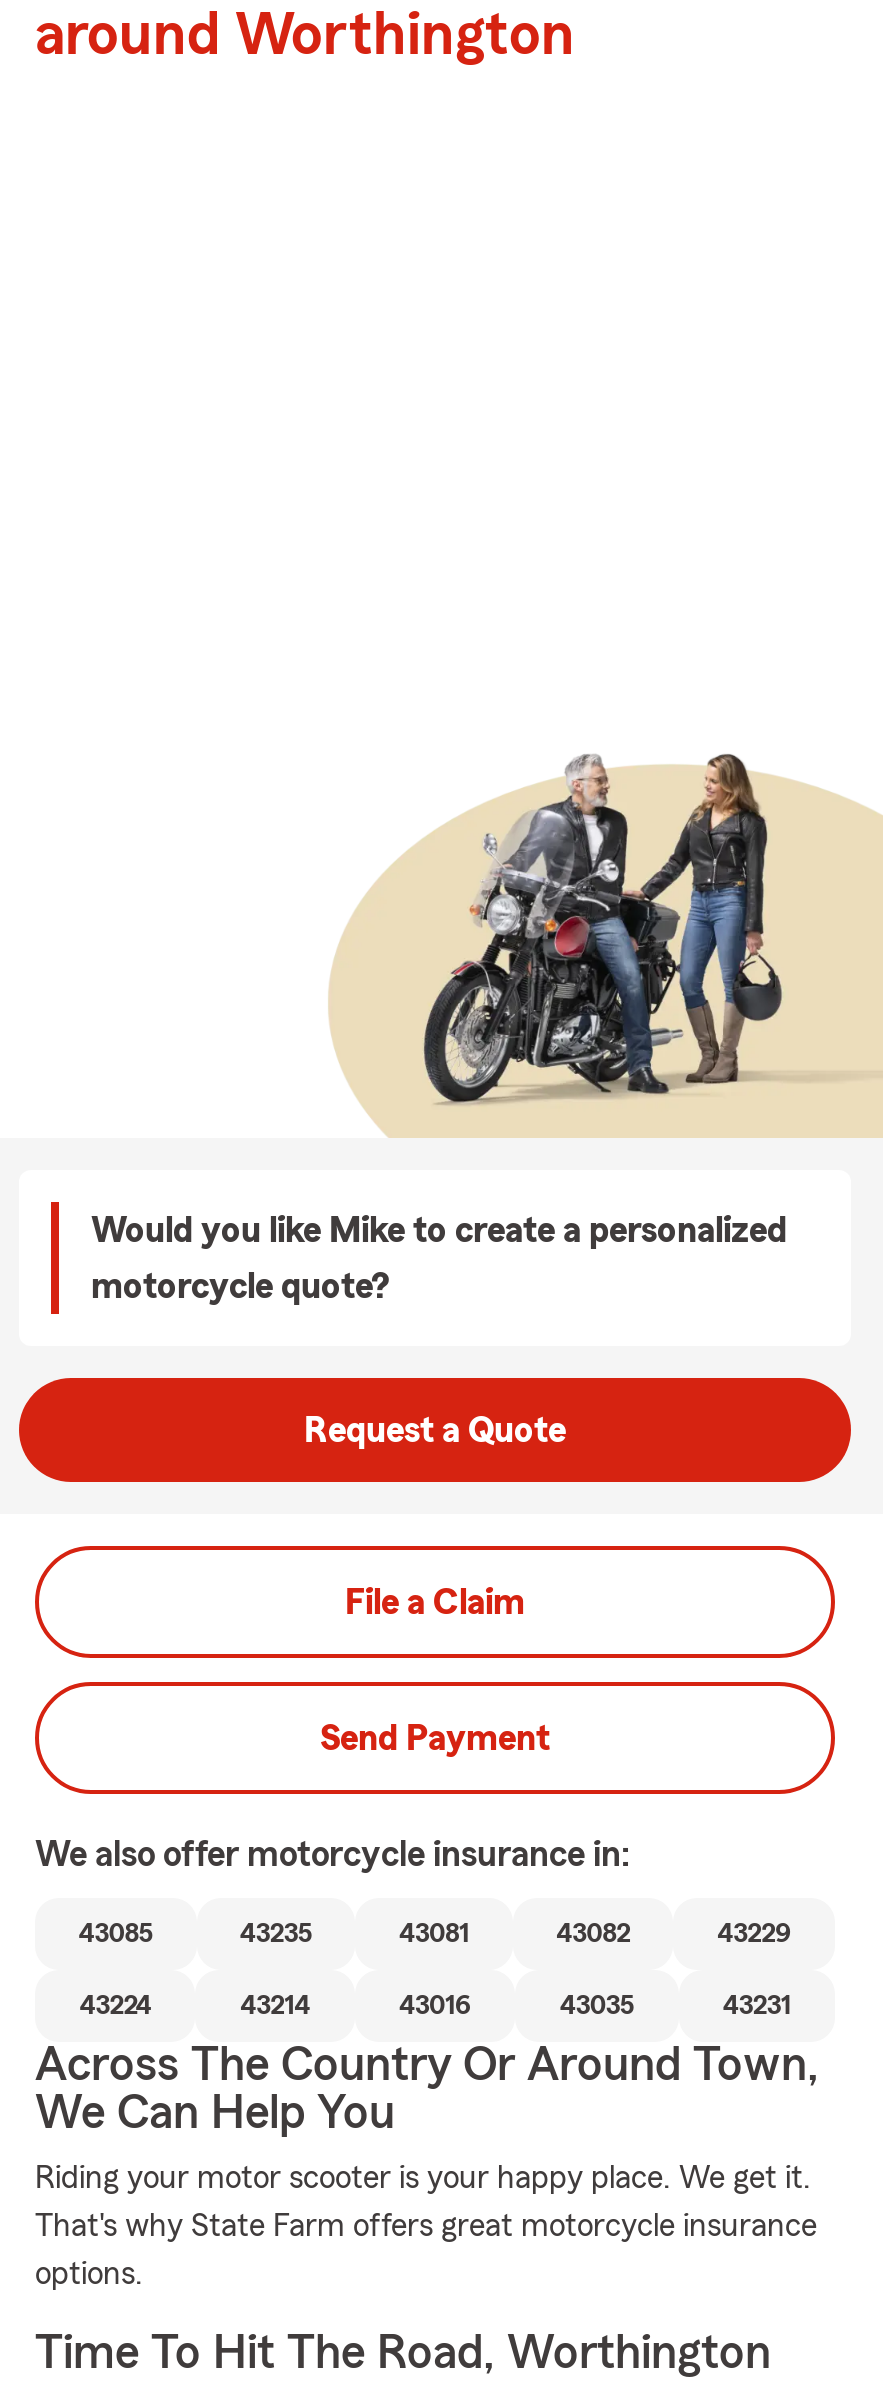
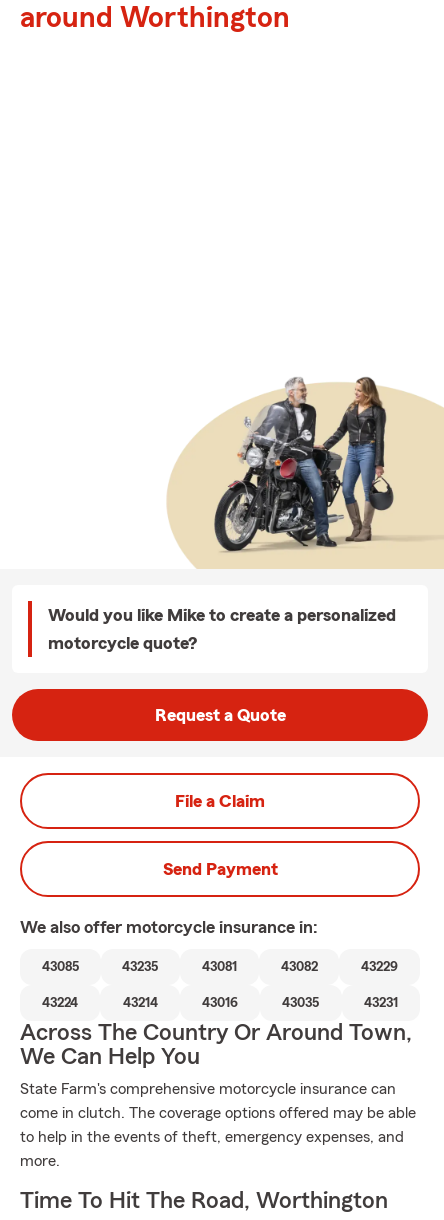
[35,2162,817,2290] Riding your motor scooter is your happy place. We get it. | That's why State Farm offers great motorcycle insurance | options. -> [20,1081,416,1169] State Farm's comprehensive motorcycle insurance can | come in clutch. The coverage options offered may be able | to help in the events of theft, emergency expenses, and | more.

